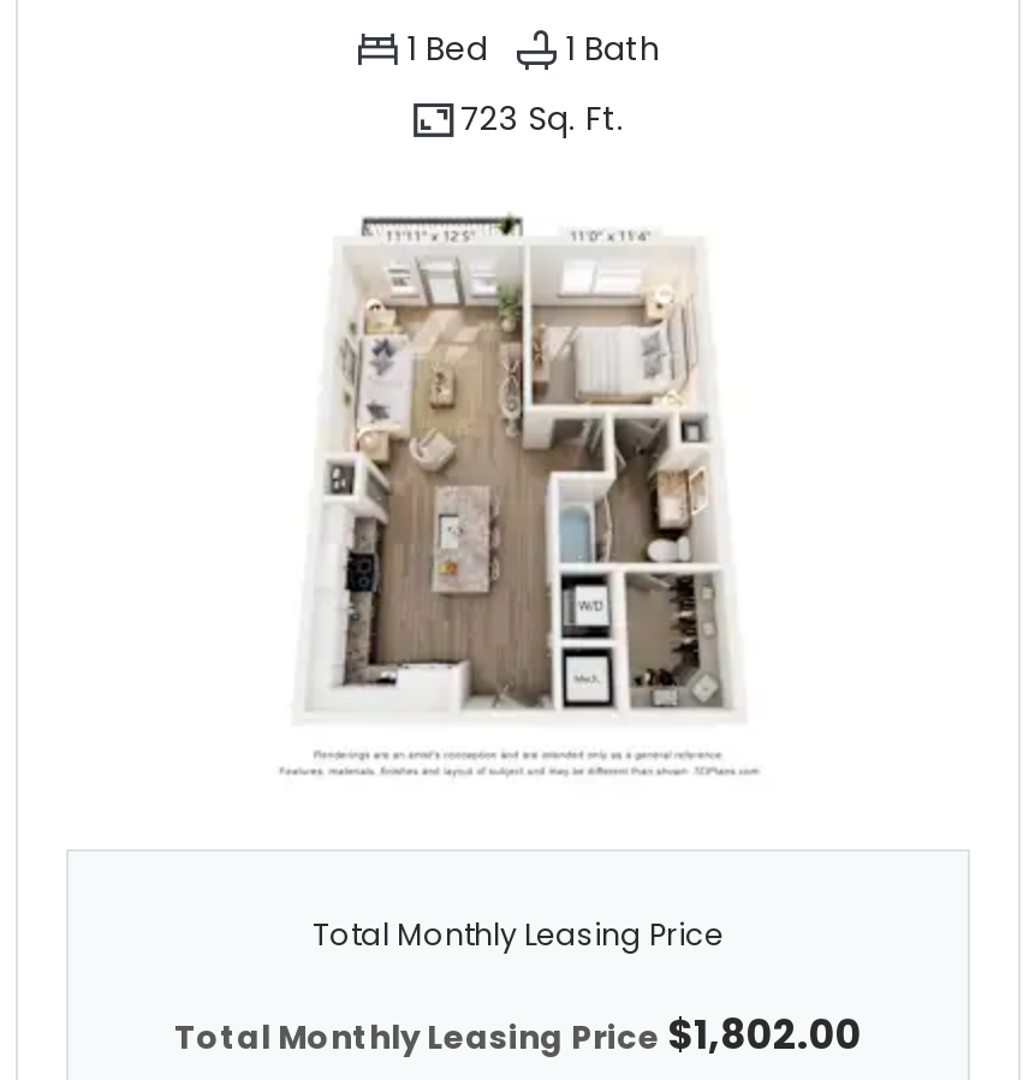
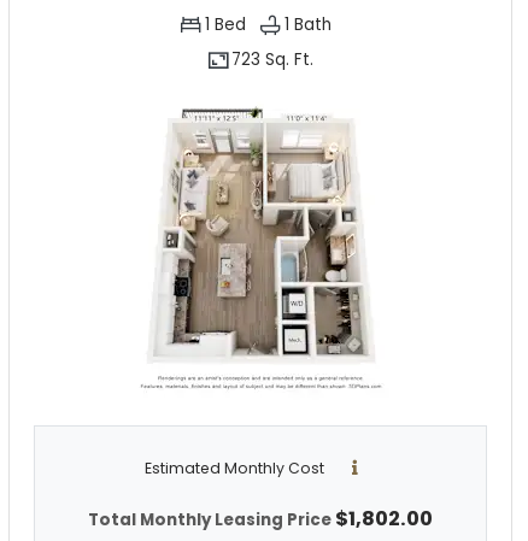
[313,914,724,954] Total Monthly Leasing Price -> [144,458,327,478] Estimated Monthly Cost

